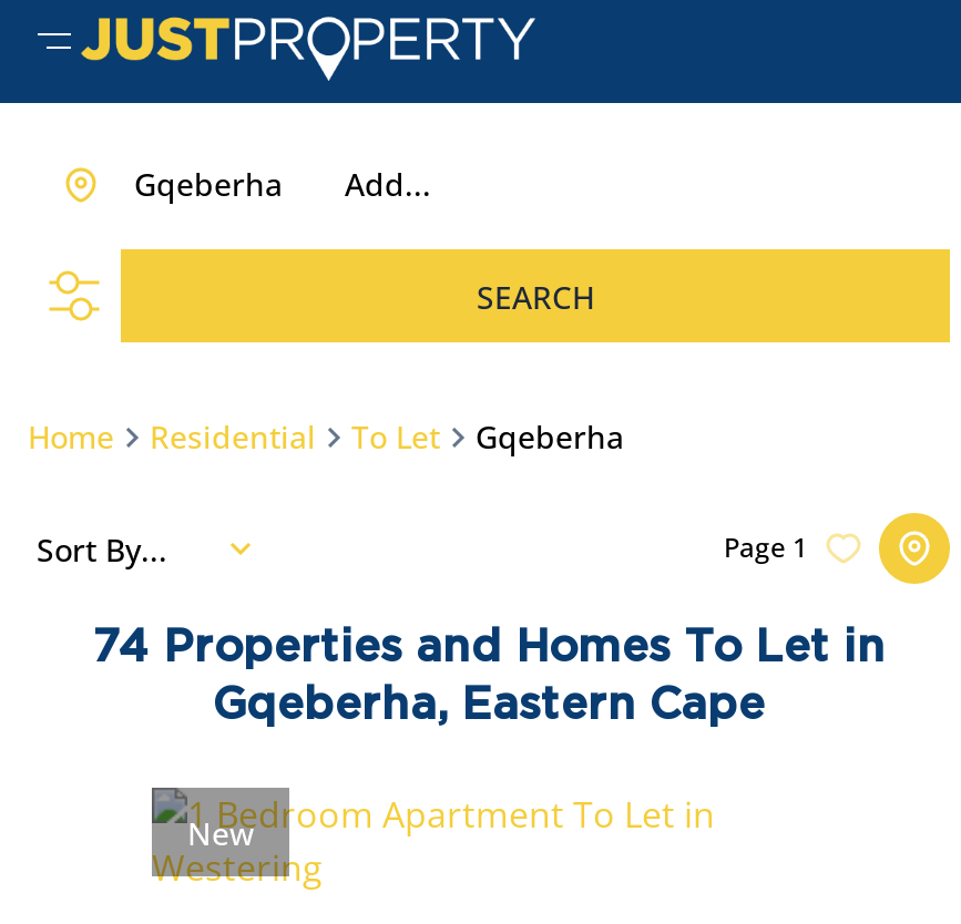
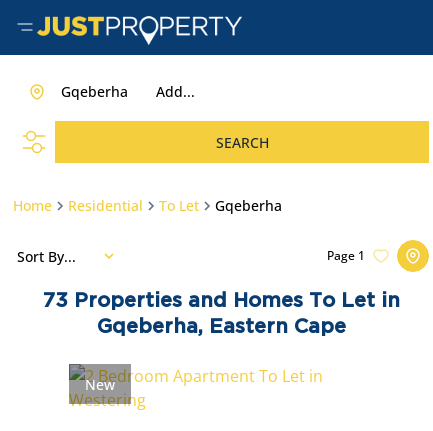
[92,628,886,668] 74 Properties and Homes To Let in -> [42,292,399,310] 73 Properties and Homes To Let in

